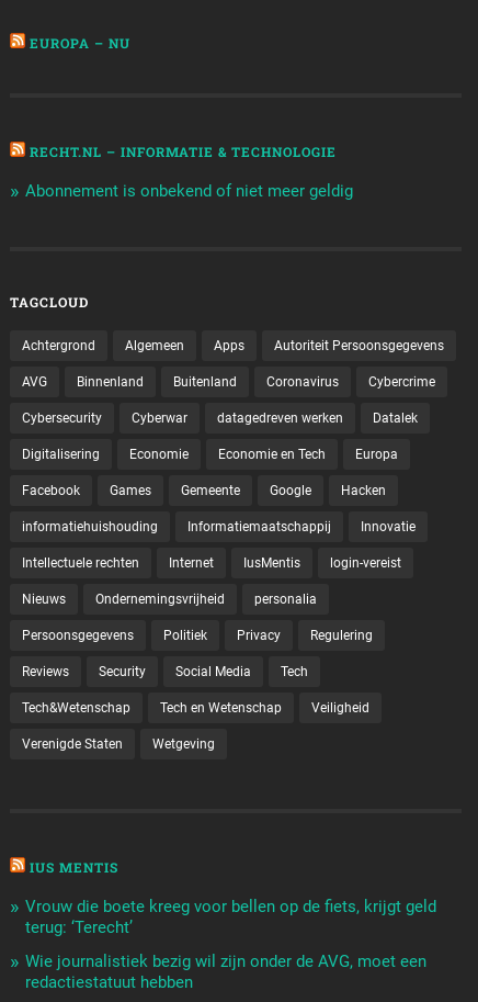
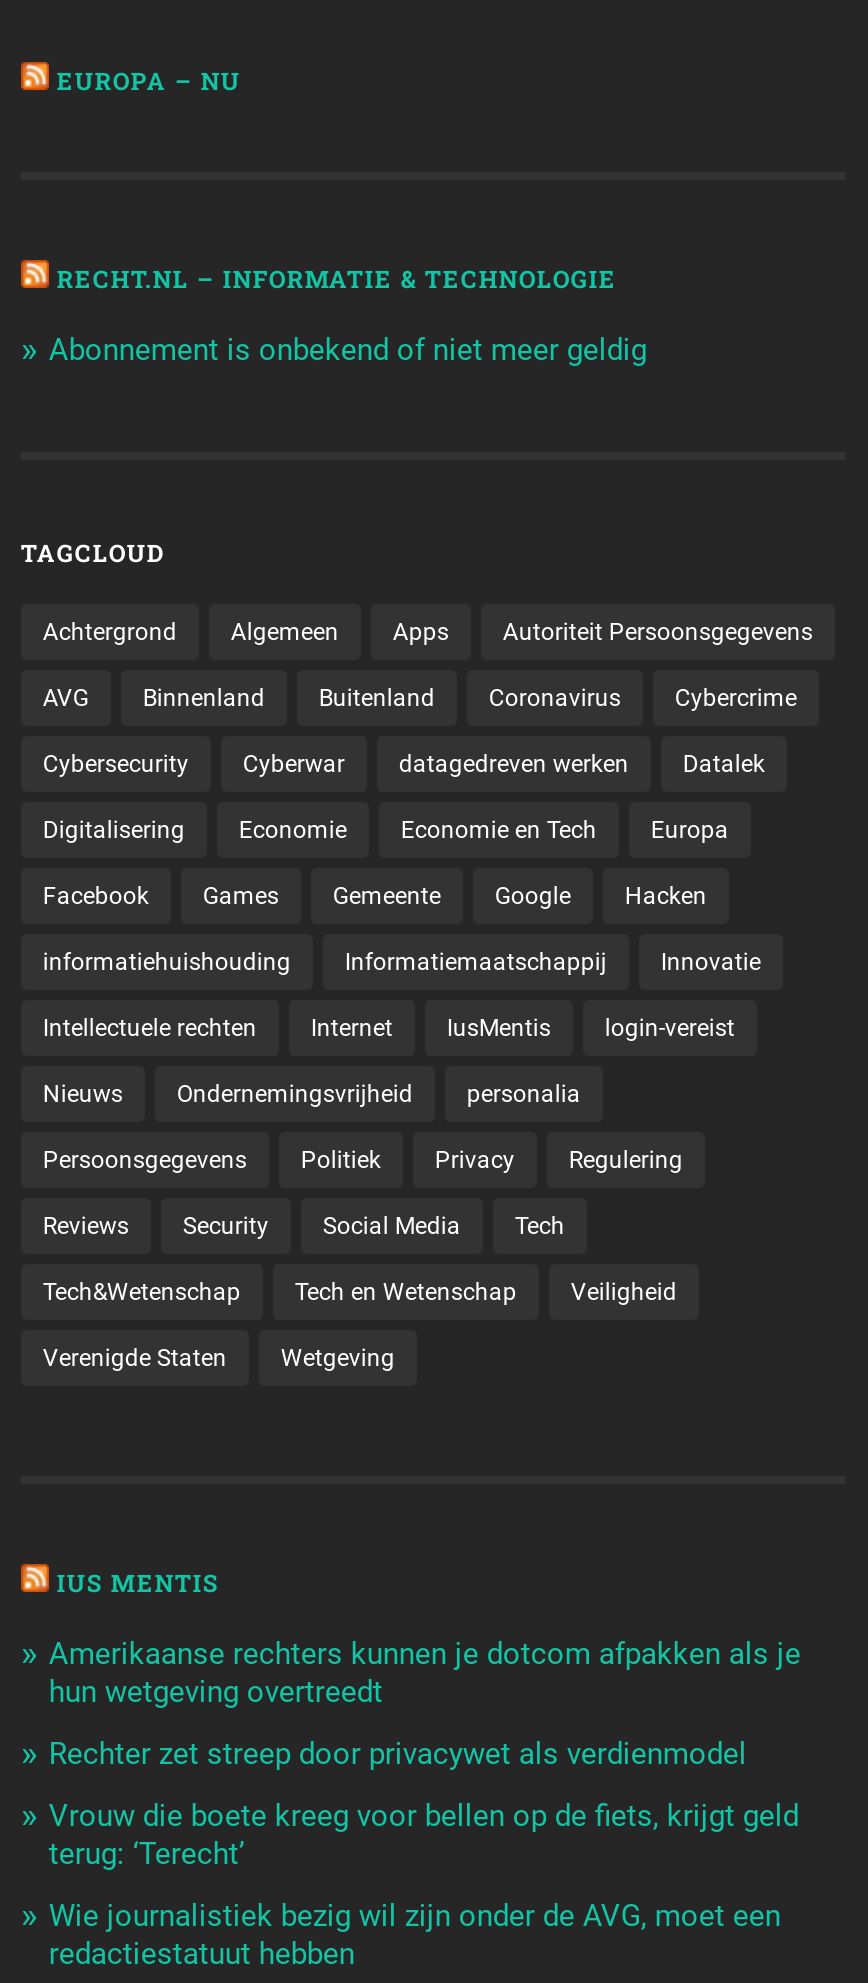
none -> [49,1636,801,1772] Amerikaanse rechters kunnen je dotcom afpakken als je | hun wetgeving overtreedt | Rechter zet streep door privacywet als verdienmodel

